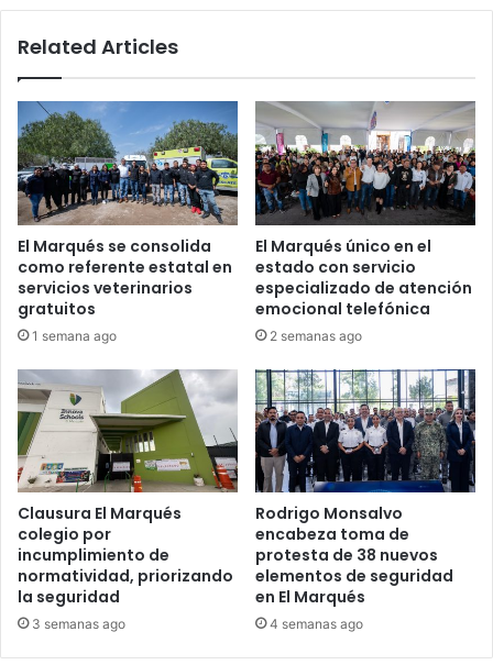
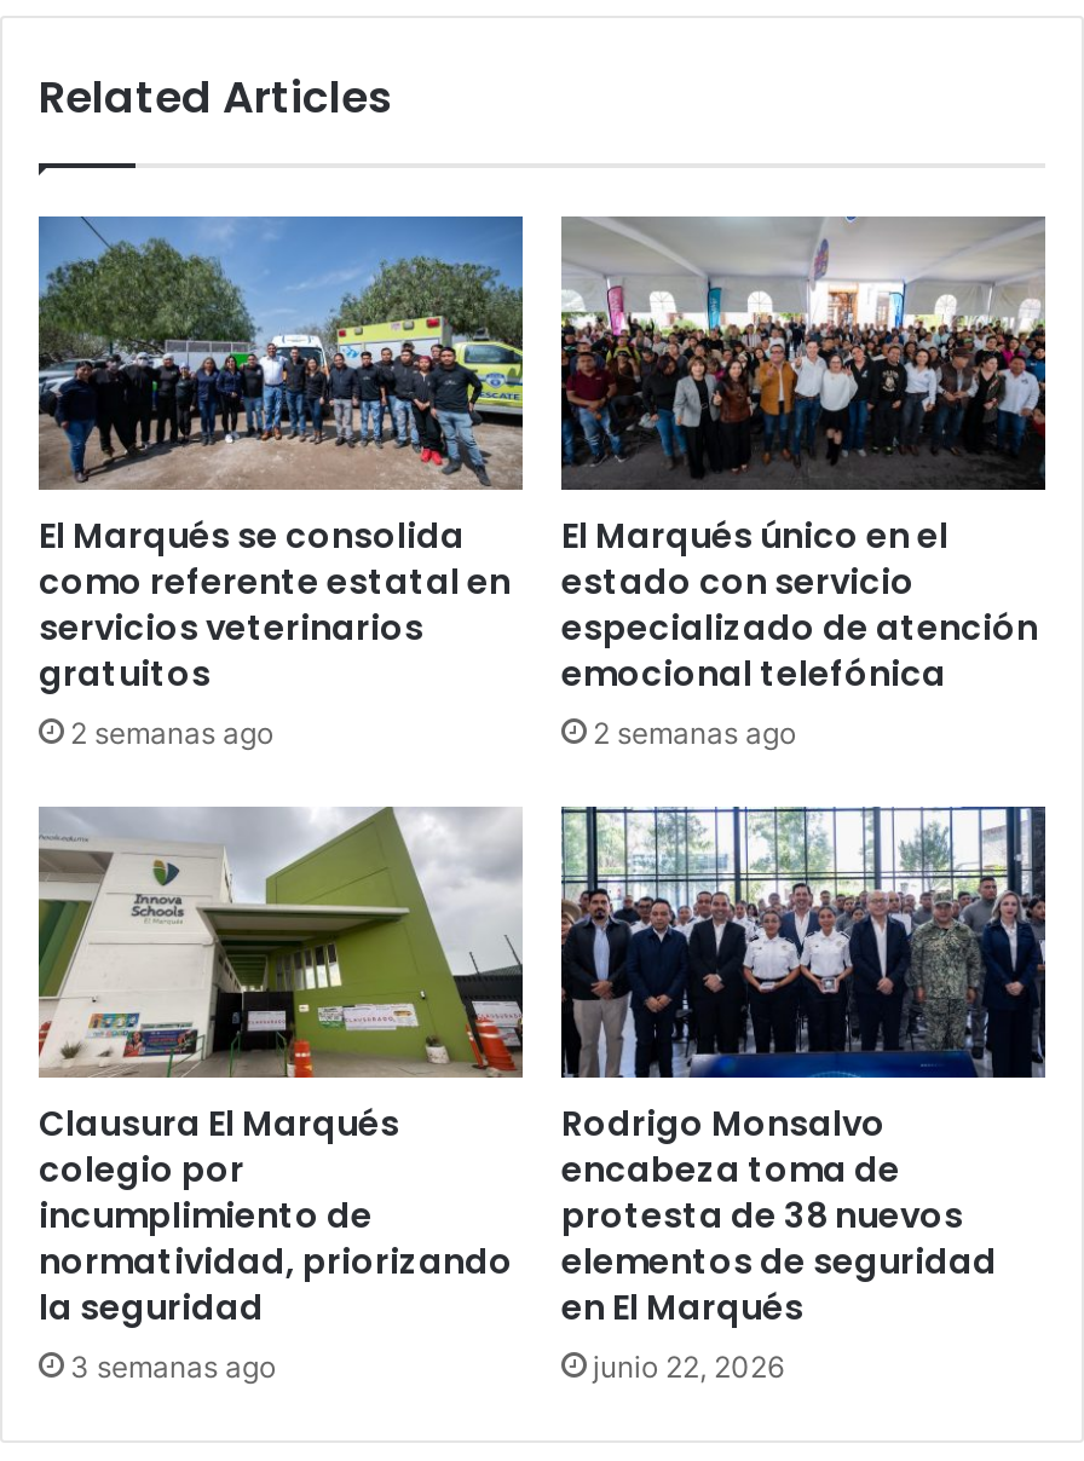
[32,327,117,344] 1 semana ago -> [70,714,273,750] 2 semanas ago
[270,616,363,633] 4 semanas ago -> [593,1350,784,1386] junio 22, 2026

